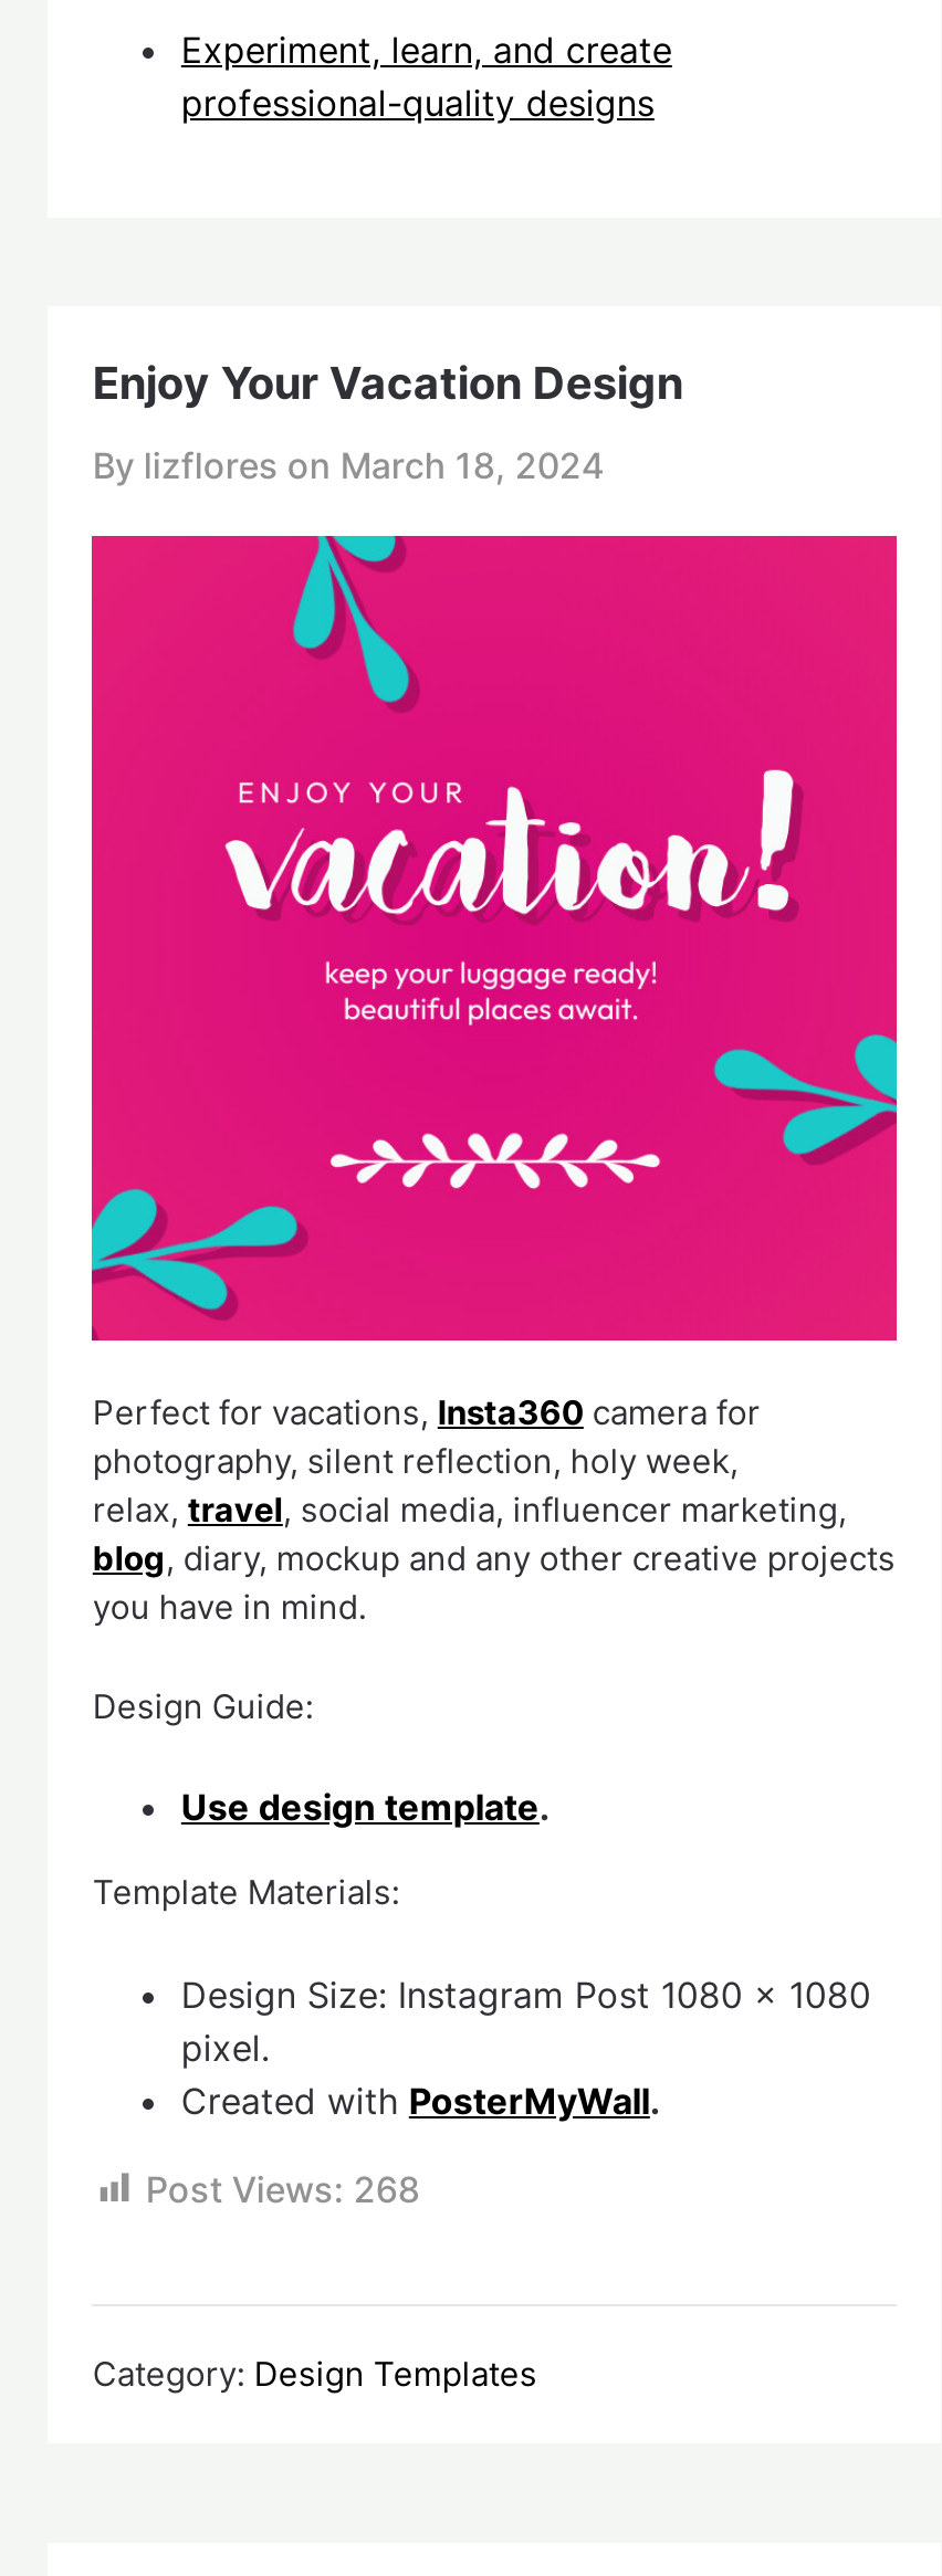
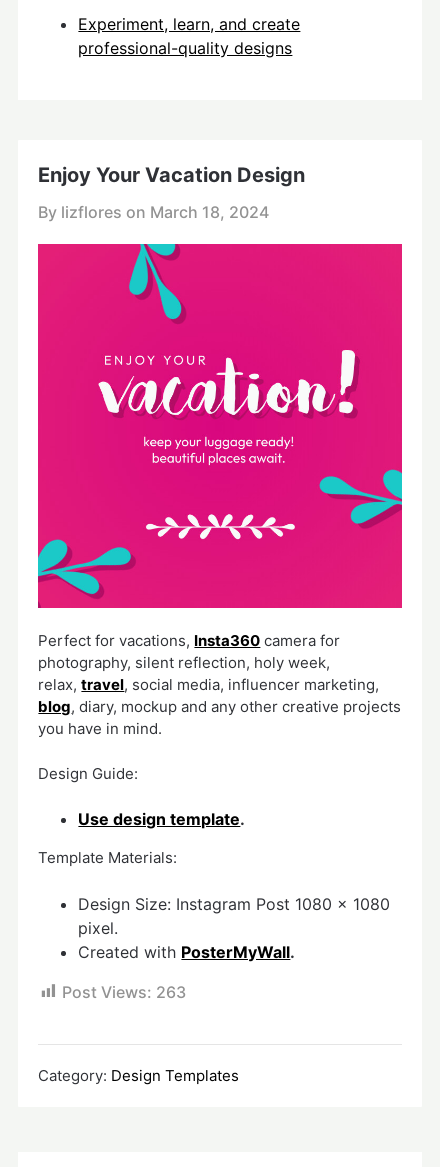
[146,2166,420,2210] Post Views: 268 -> [62,982,186,1002] Post Views: 263

